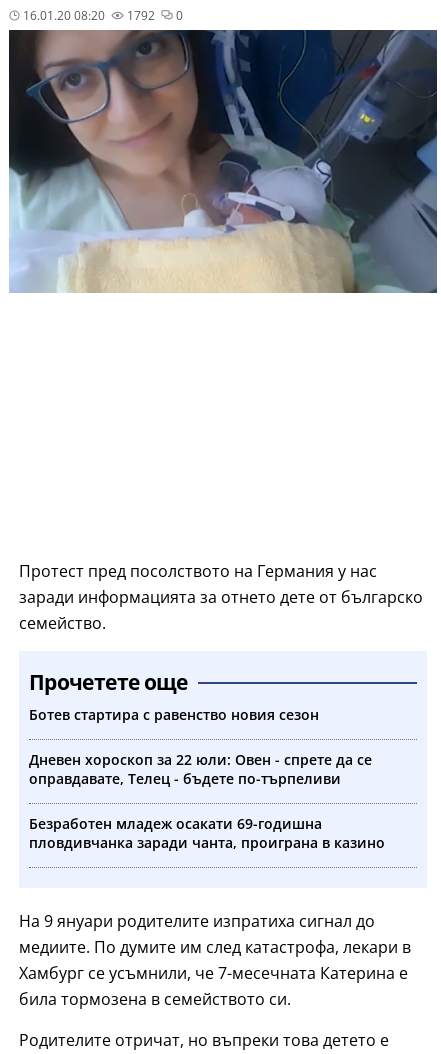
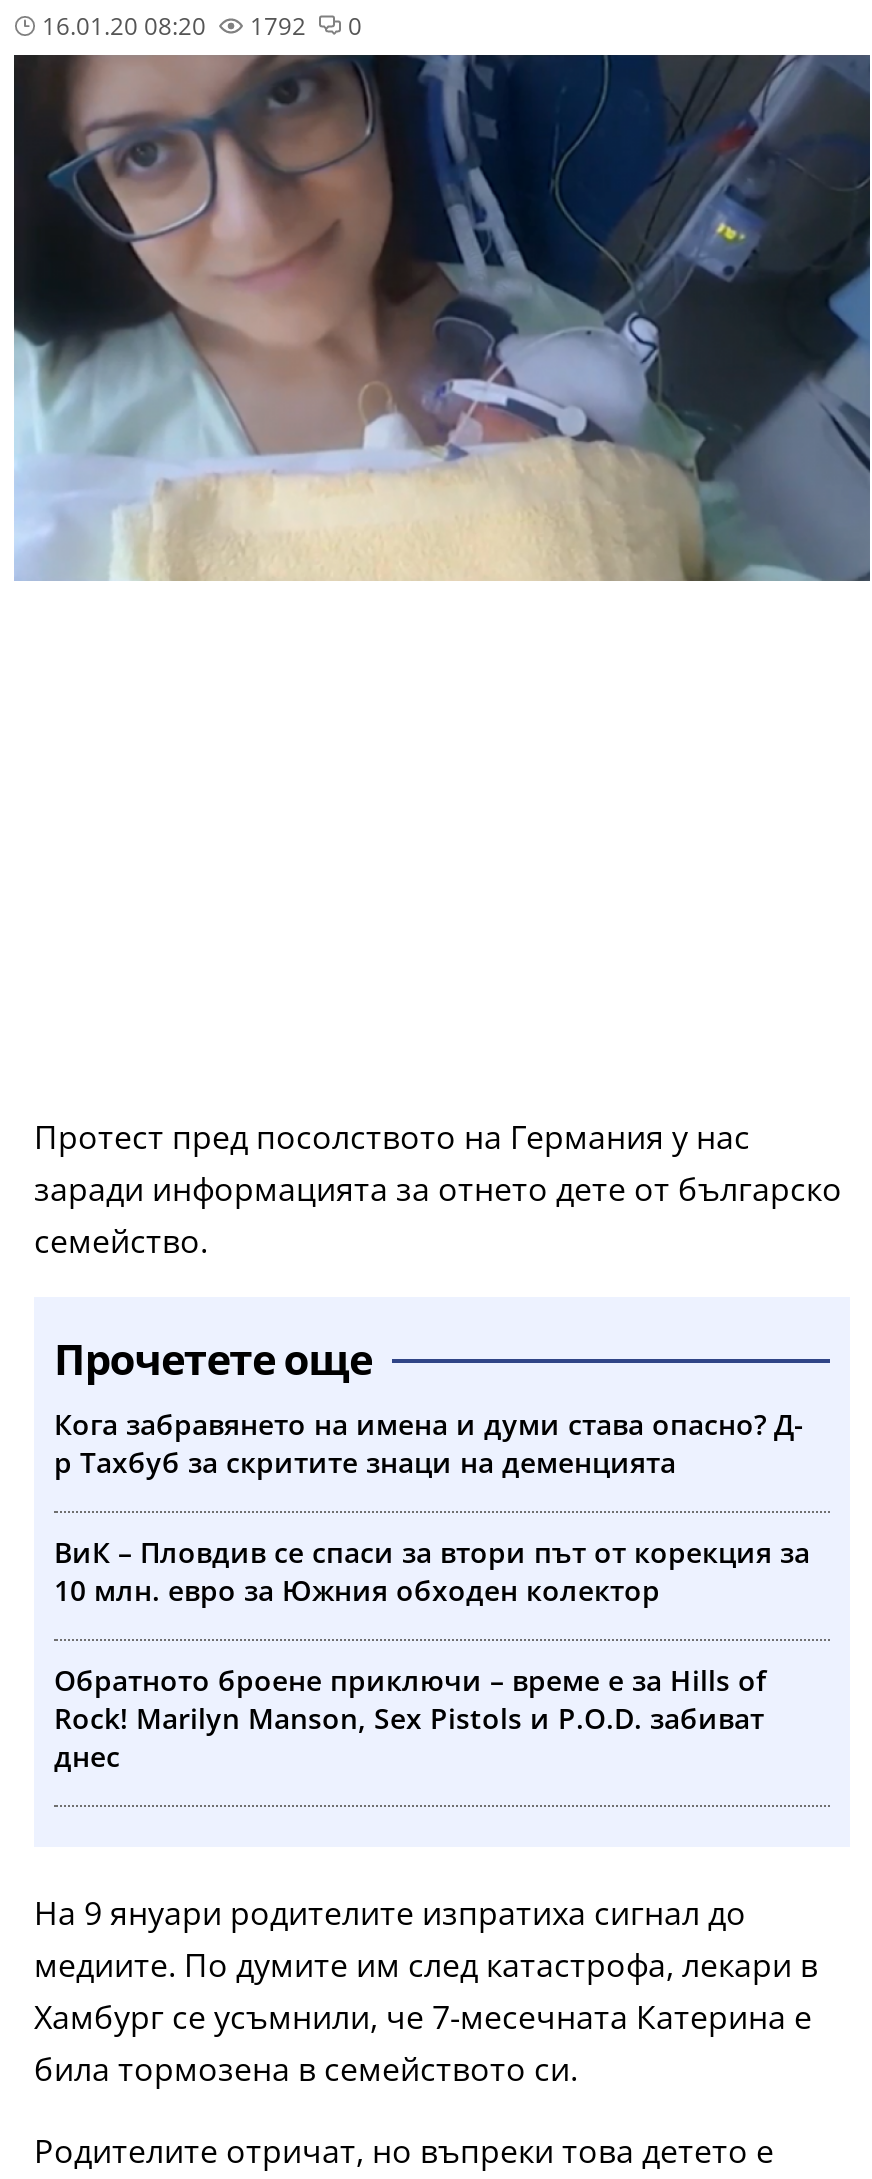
[29,705,319,724] Ботев стартира с равенство новия сезон -> [54,1405,804,1481] Кога забравянето на имена и думи става опасно? Д- | р Тахбуб за скритите знаци на деменцията
[29,750,372,788] Дневен хороскоп за 22 юли: Овен - спрете да се | оправдавате, Телец - бъдете по-търпеливи -> [54,1533,810,1609] ВиК – Пловдив се спаси за втори път от корекция за | 10 млн. евро за Южния обходен колектор
[29,814,385,852] Безработен младеж осакати 69-годишна | пловдивчанка заради чанта, проиграна в казино -> [54,1661,766,1775] Обратното броене приключи – време е за Hills of | Rock! Marilyn Manson, Sex Pistols и P.O.D. забиват | днес

